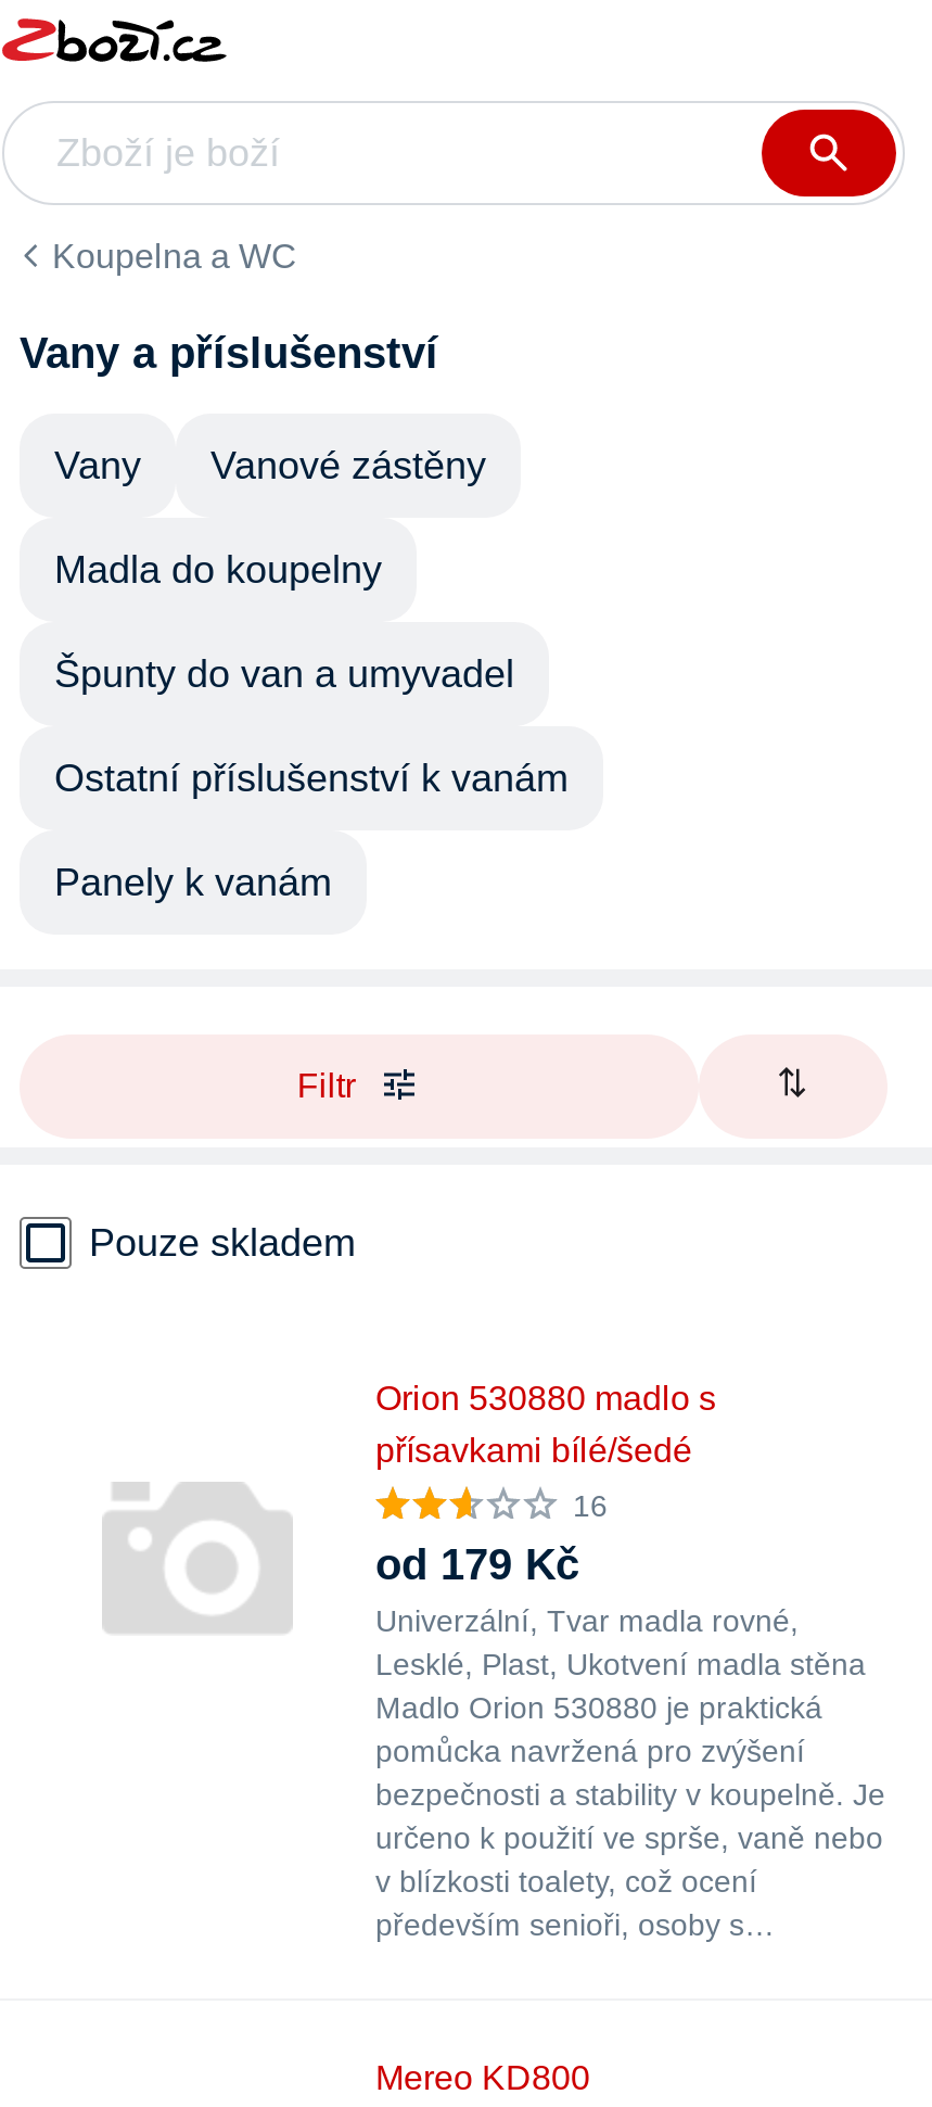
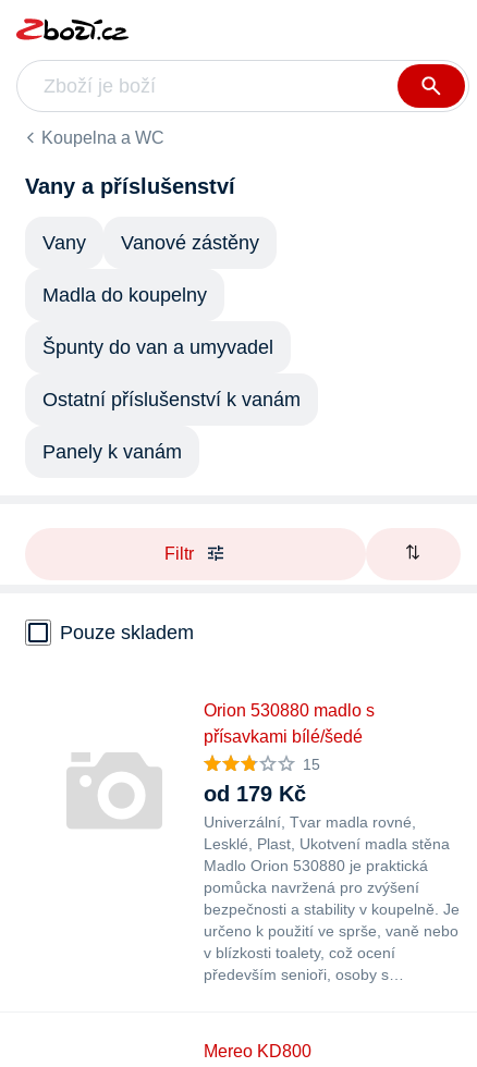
[573,1488,608,1523] 16 -> [303,756,320,773] 15

